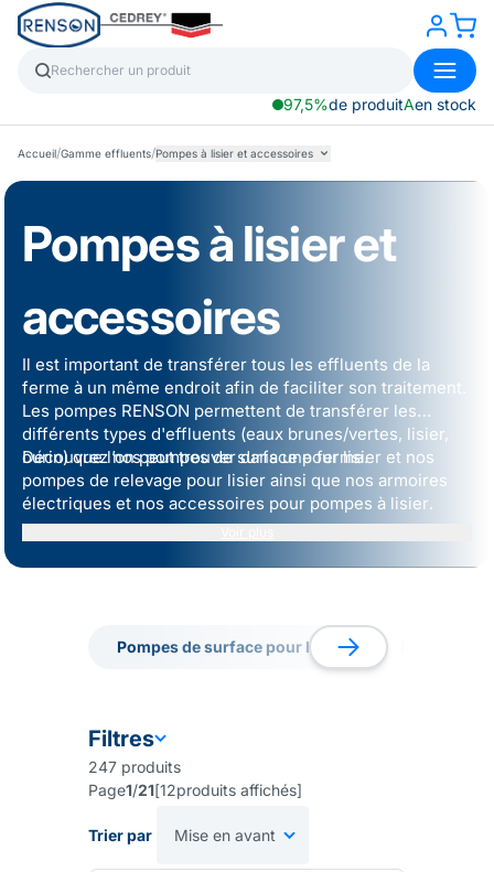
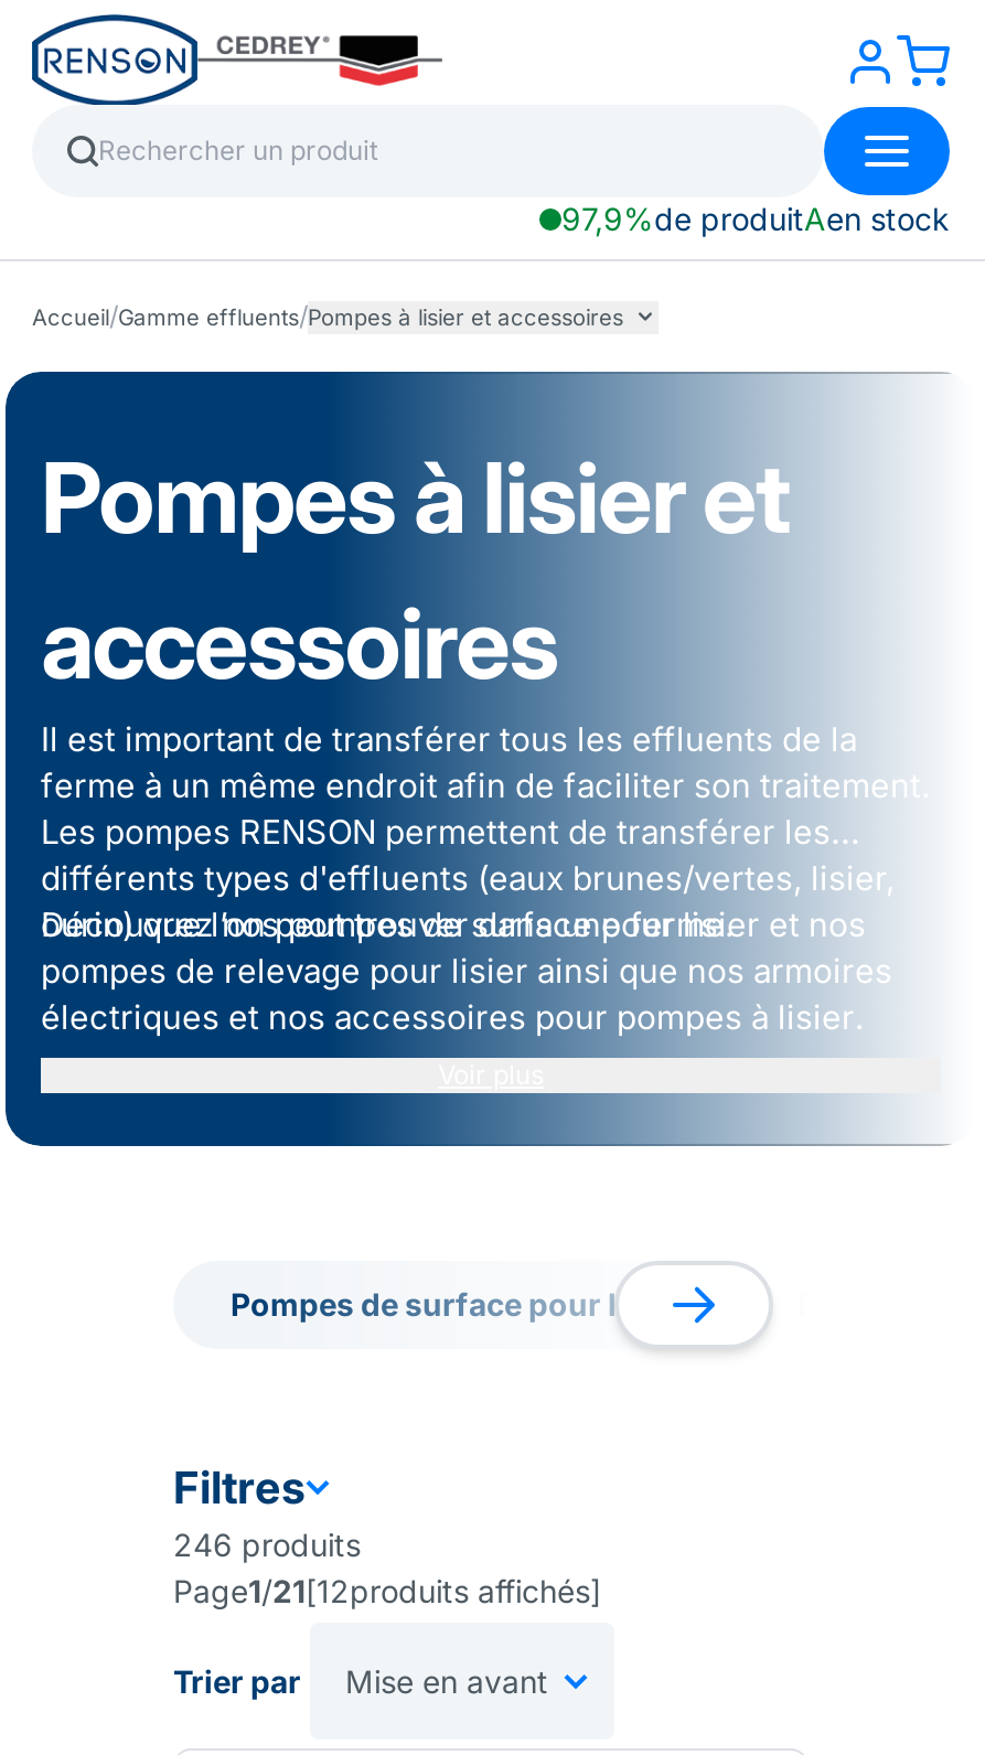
[283,95,476,114] 97,5%de produitAen stock -> [561,200,950,237] 97,9%de produitAen stock
[88,757,181,776] 247 produits -> [173,1526,361,1563] 246 produits

